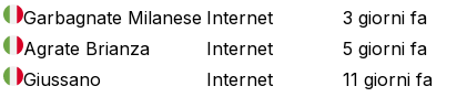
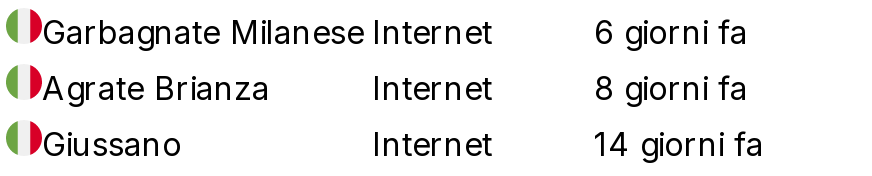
[343,7,427,29] 3 giorni fa -> [594,12,748,52] 6 giorni fa
[343,37,427,59] 5 giorni fa -> [594,68,748,108] 8 giorni fa
[343,68,433,90] 11 giorni fa -> [594,124,764,164] 14 giorni fa

